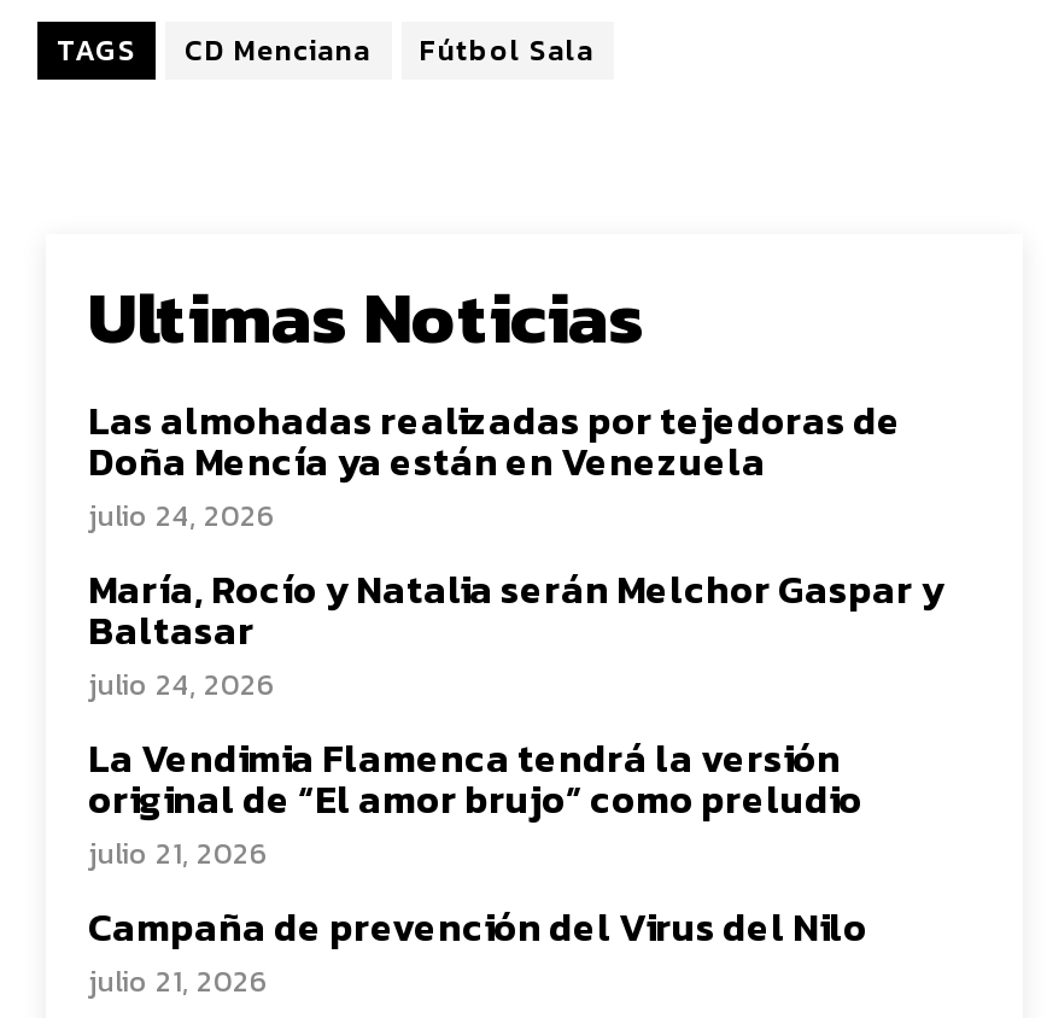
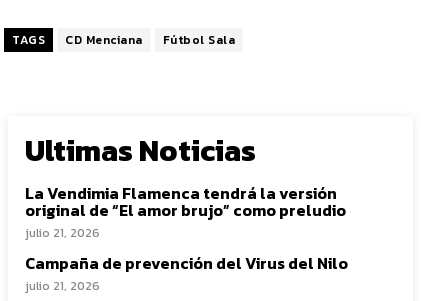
[88,391,944,707] Las almohadas realizadas por tejedoras de | Doña Mencía ya están en Venezuela | julio 24, 2026 | María, Rocío y Natalia serán Melchor Gaspar y | Baltasar | julio 24, 2026 -> none

